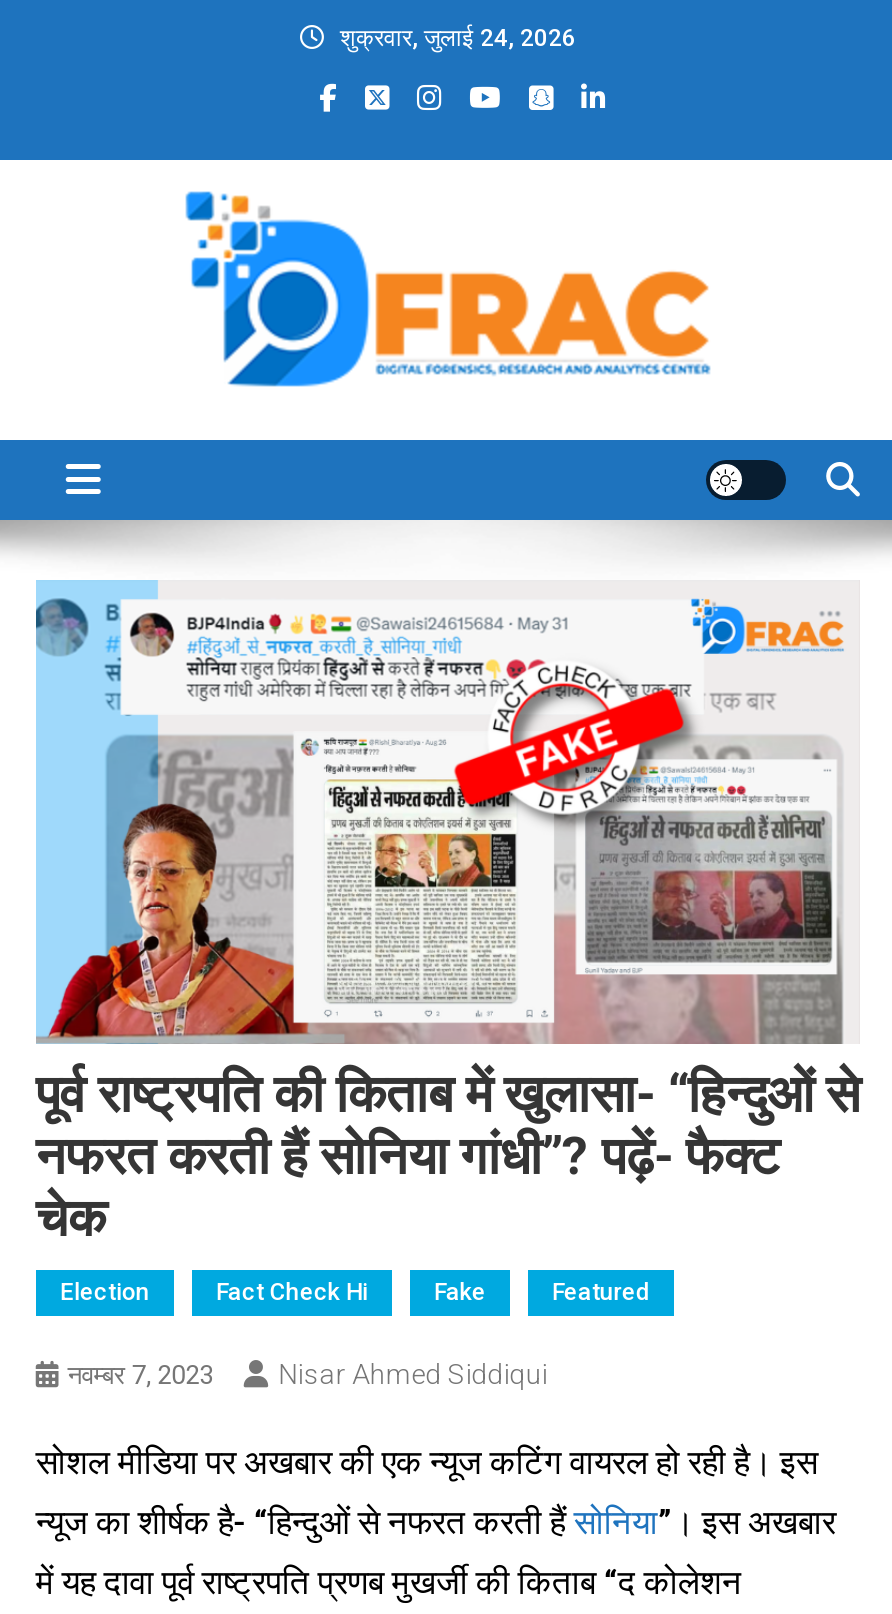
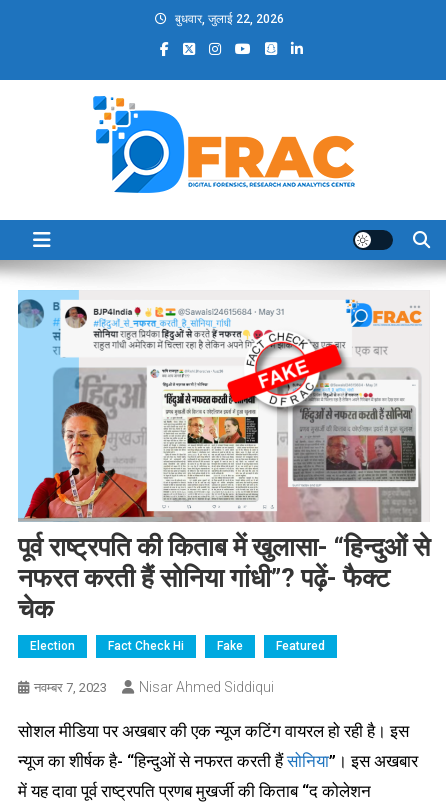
[340,24,576,52] शुक्रवार, जुलाई 24, 2026 -> [174,12,283,26] बुधवार, जुलाई 22, 2026

